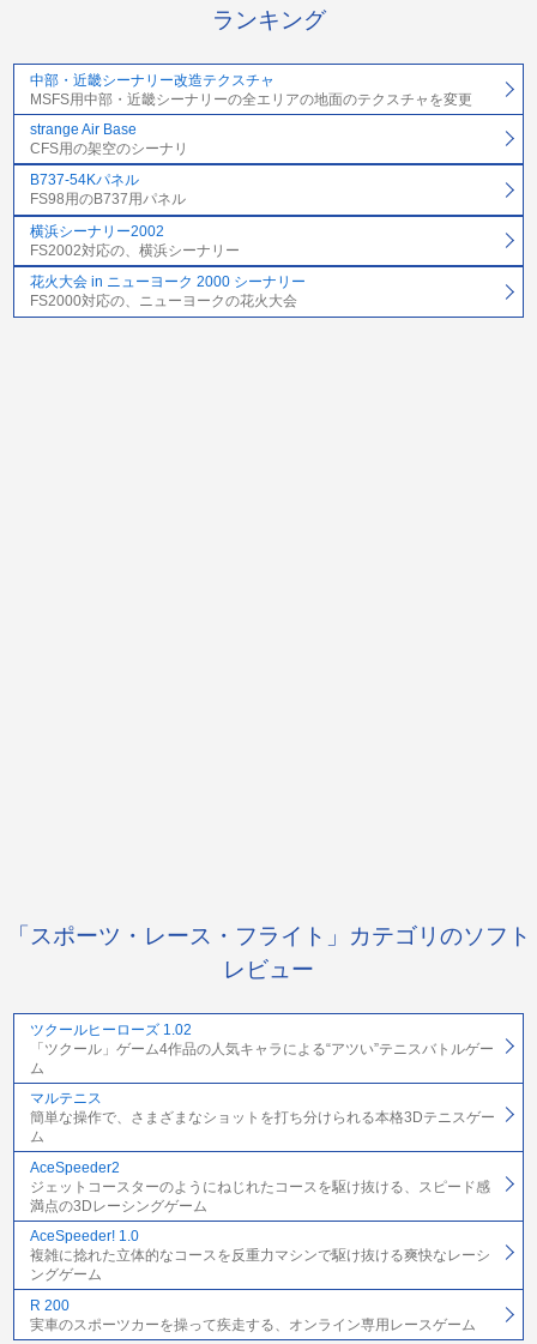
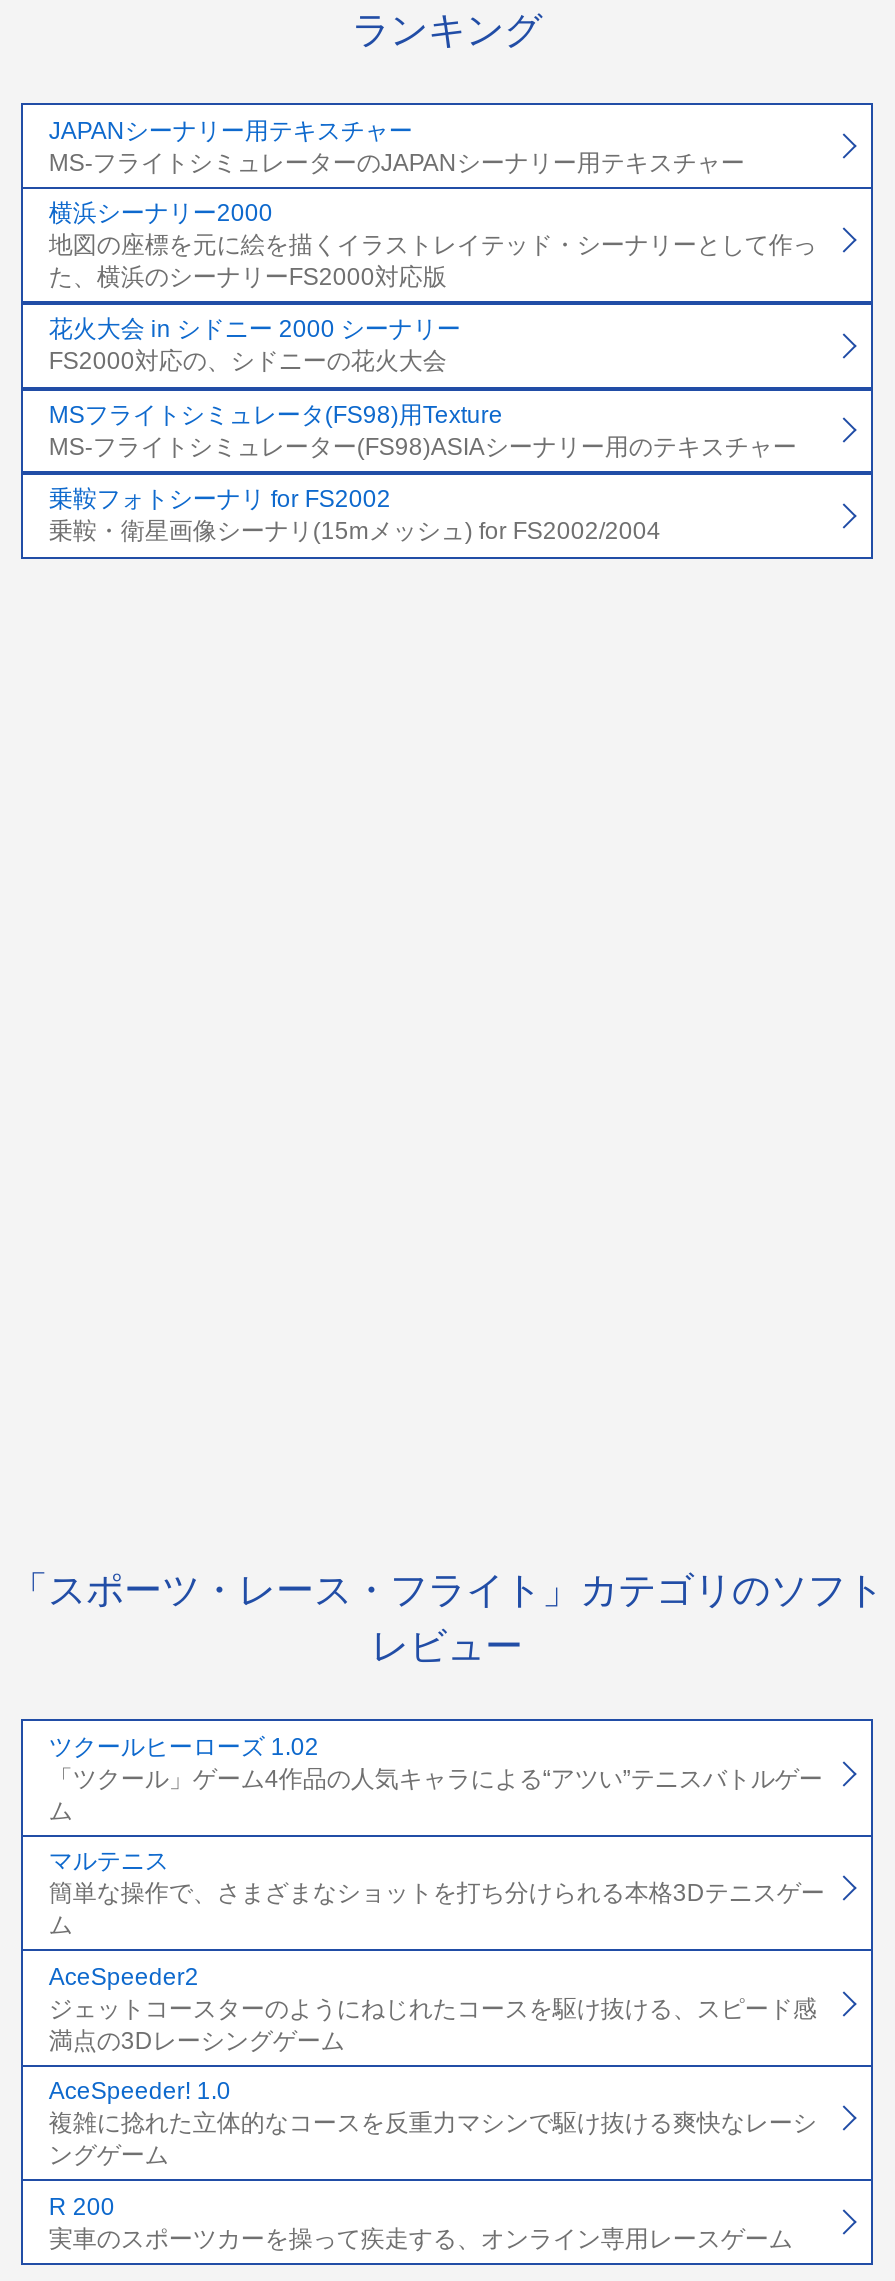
[30,71,472,107] 中部・近畿シーナリー改造テクスチャ | MSFS用中部・近畿シーナリーの全エリアの地面のテクスチャを変更 -> [49,116,745,176] JAPANシーナリー用テキスチャー | MS-フライトシミュレーターのJAPANシーナリー用テキスチャー
[30,121,188,157] strange Air Base | CFS用の架空のシーナリ -> [49,199,817,291] 横浜シーナリー2000 | 地図の座標を元に絵を描くイラストレイテッド・シーナリーとして作っ | た、横浜のシーナリーFS2000対応版
[30,172,186,208] B737-54Kパネル | FS98用のB737用パネル -> [49,316,461,376] 花火大会 in シドニー 2000 シーナリー | FS2000対応の、シドニーの花火大会
[30,223,240,259] 横浜シーナリー2002 | FS2002対応の、横浜シーナリー -> [49,401,797,461] MSフライトシミュレータ(FS98)用Texture | MS-フライトシミュレーター(FS98)ASIAシーナリー用のテキスチャー
[30,274,306,310] 花火大会 in ニューヨーク 2000 シーナリー | FS2000対応の、ニューヨークの花火大会 -> [49,486,661,546] 乗鞍フォトシーナリ for FS2002 | 乗鞍・衛星画像シーナリ(15mメッシュ) for FS2002/2004

